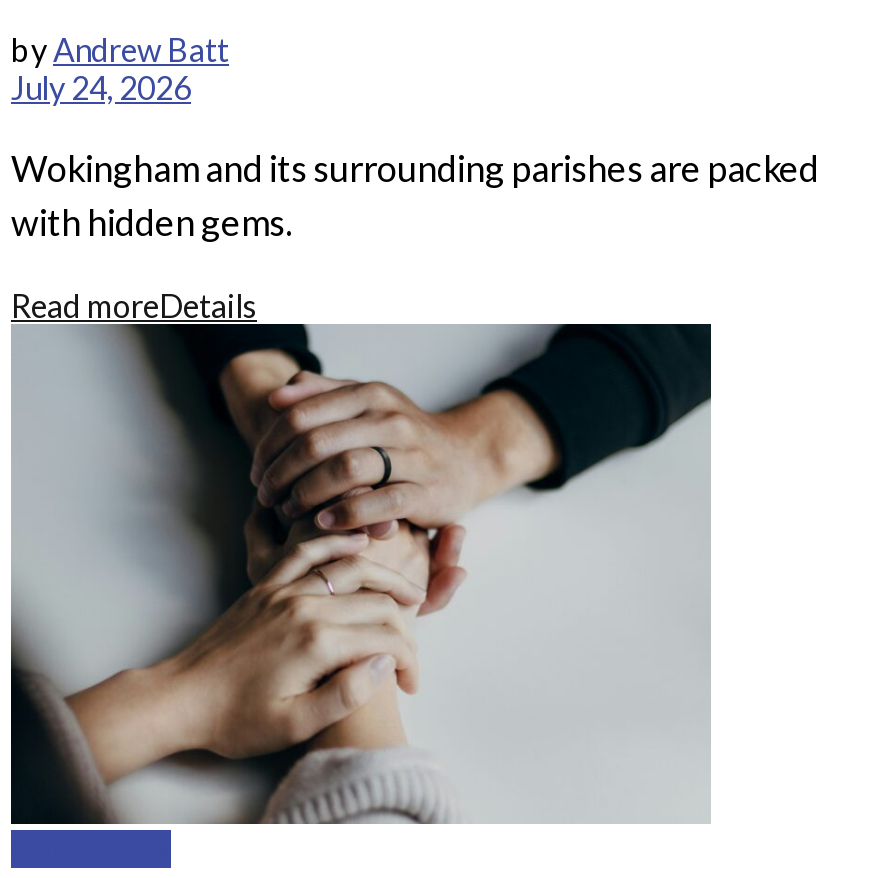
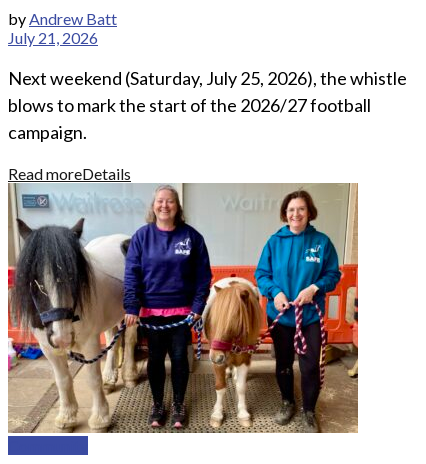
[11,67,191,105] July 24, 2026 -> [8,28,98,47] July 21, 2026
[11,145,819,243] Wokingham and its surrounding parishes are packed | with hidden gems. -> [8,67,407,143] Next weekend (Saturday, July 25, 2026), the whistle | blows to mark the start of the 2026/27 football | campaign.
[9,323,713,825] [image] -> [7,183,359,434] [image]

